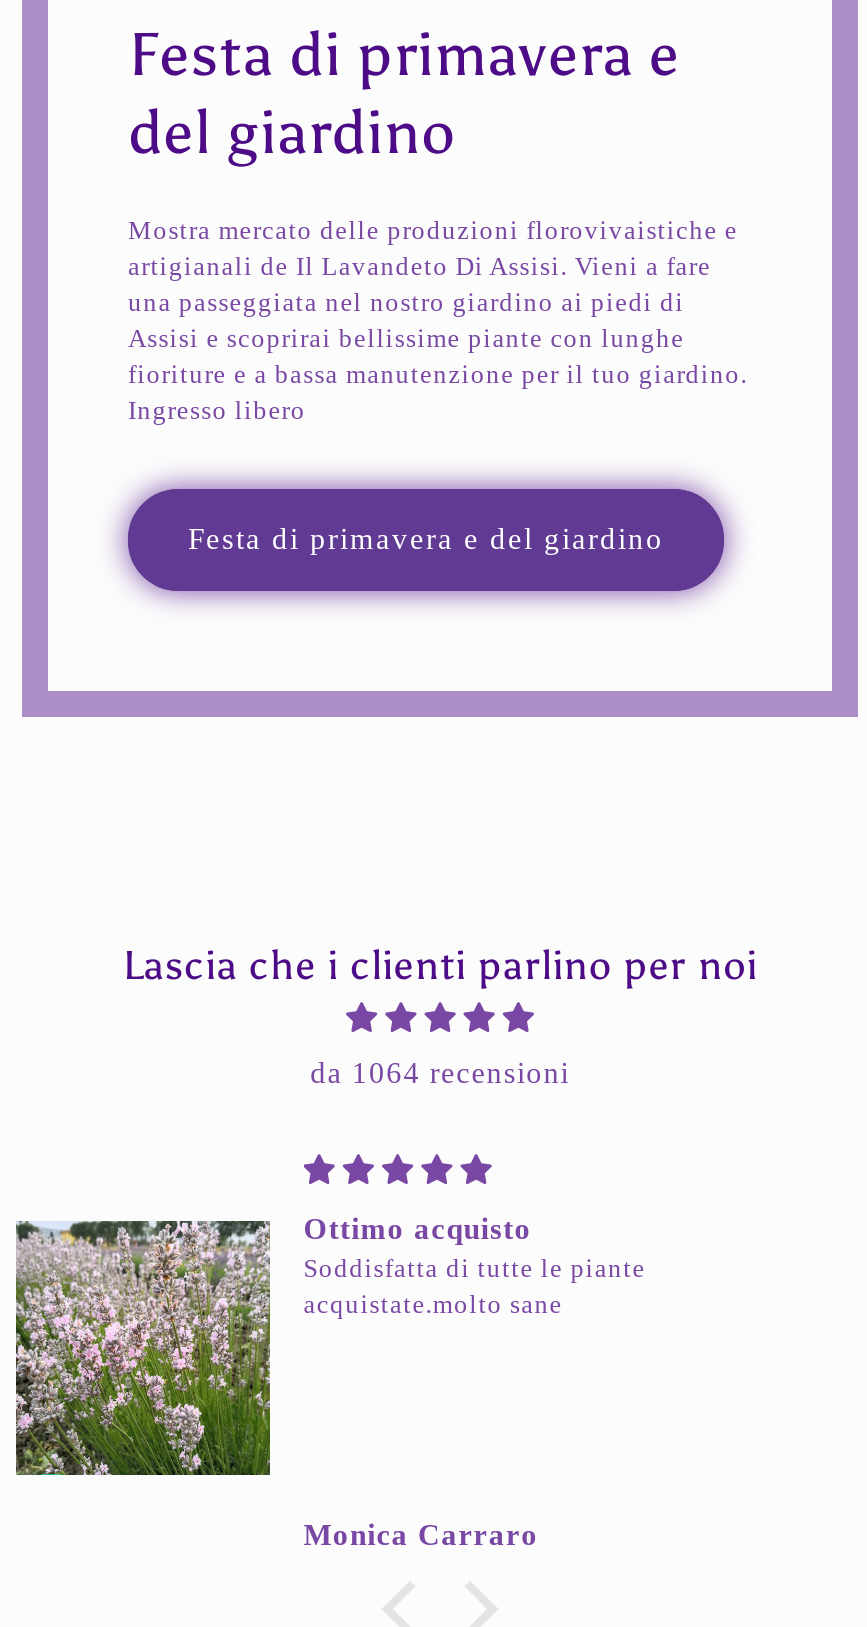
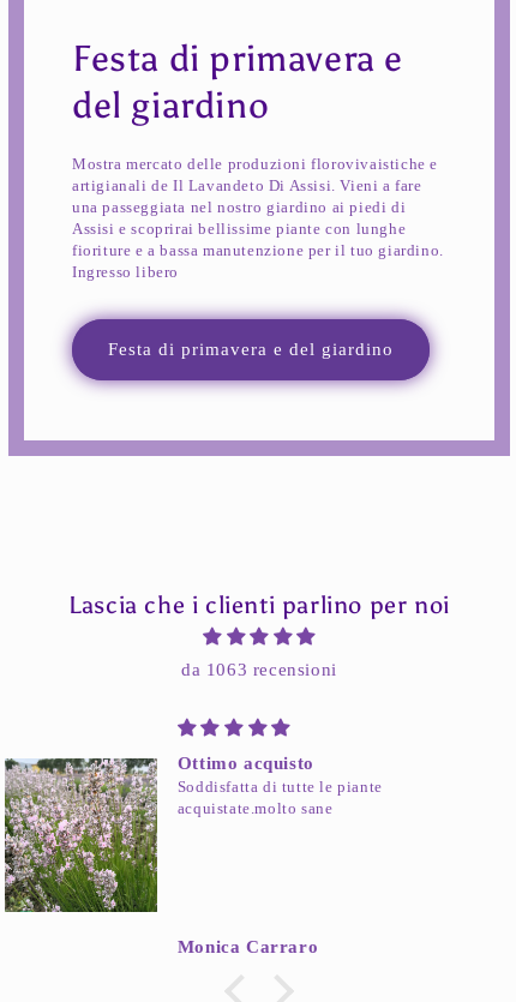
[310,1057,570,1089] da 1064 recensioni -> [181,660,337,679] da 1063 recensioni

